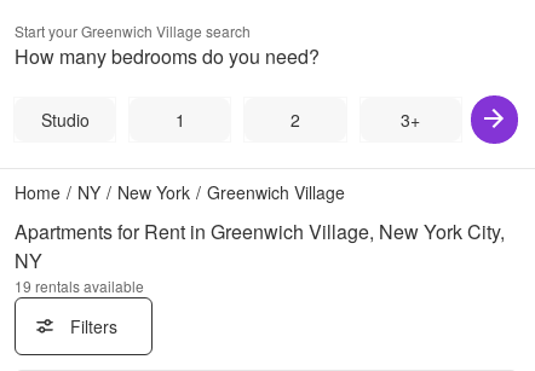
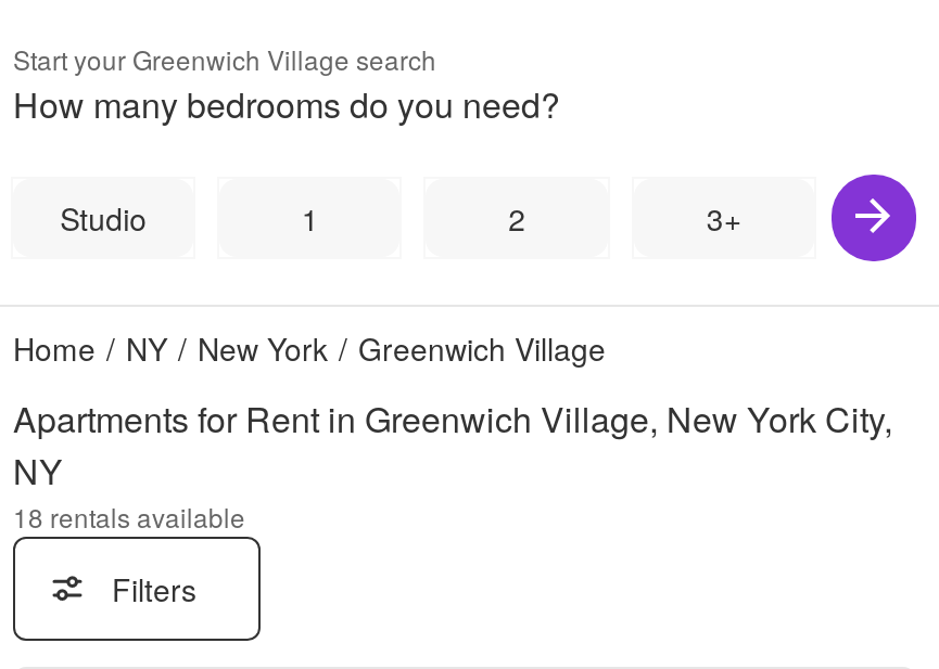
[15,276,144,296] 19 rentals available -> [13,498,245,535] 18 rentals available

